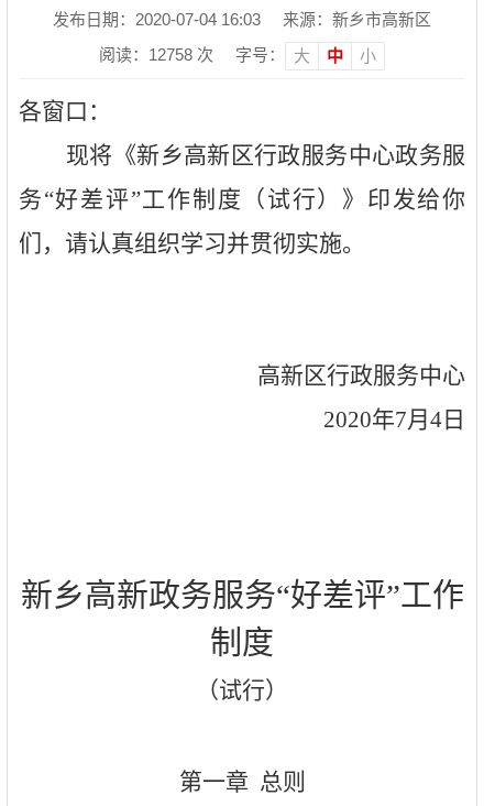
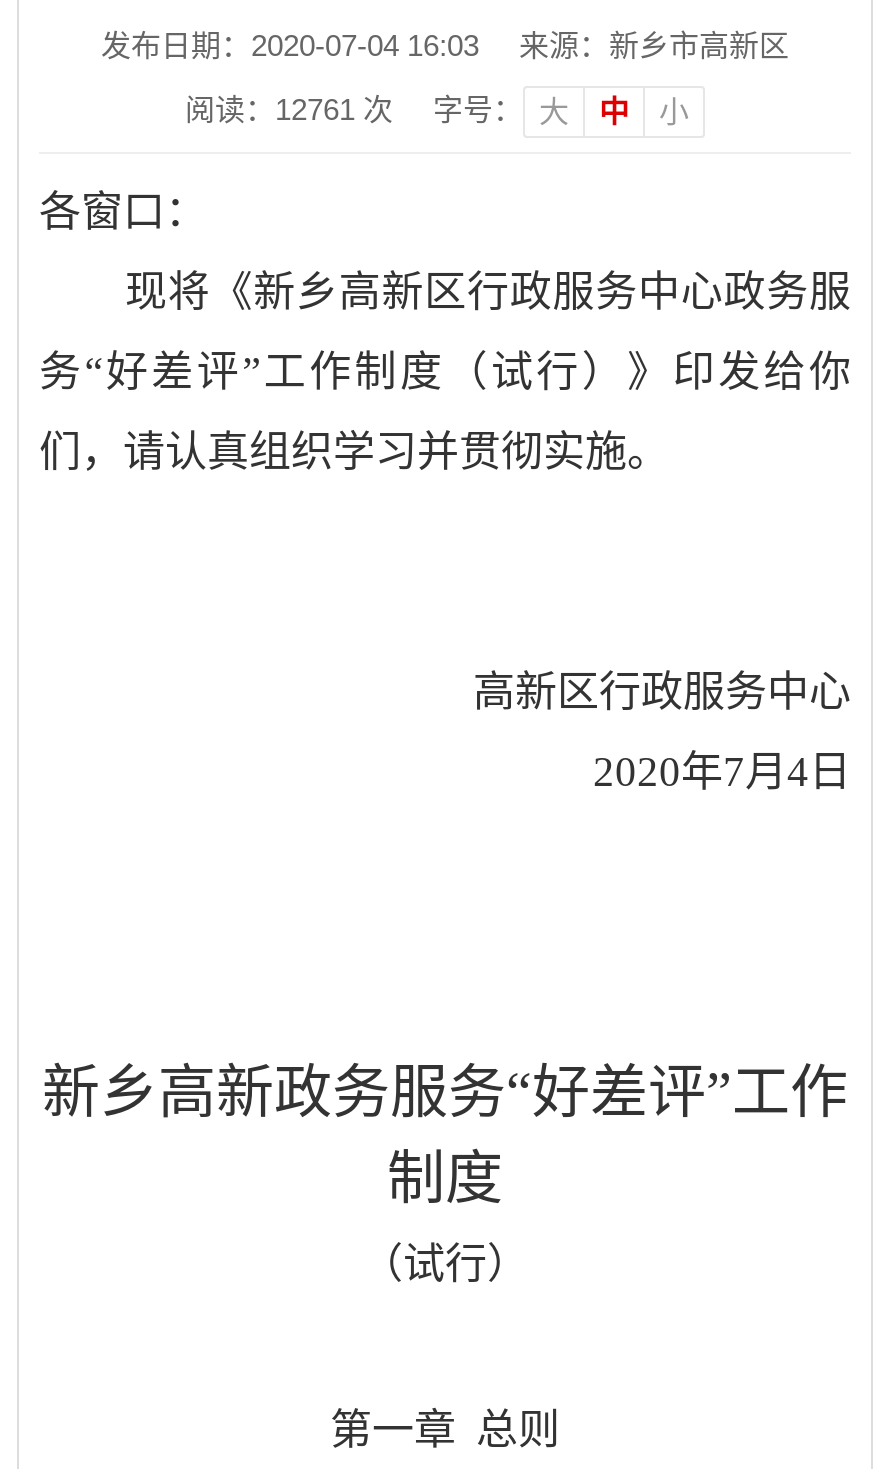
[99,45,376,65] 阅读：12758次 字号： 大 中 小 -> [185,92,689,128] 阅读：12761次 字号： 大 中 小

